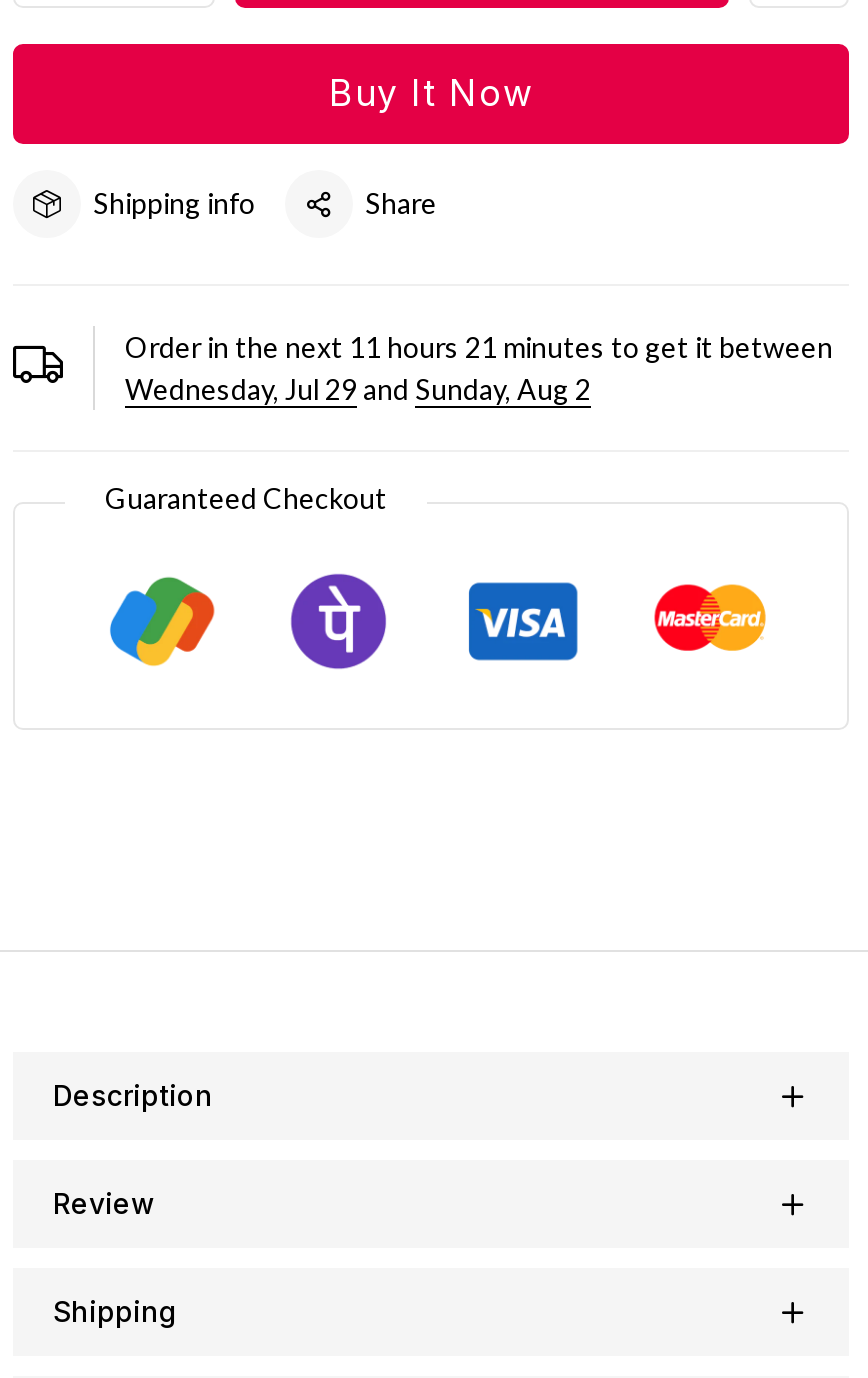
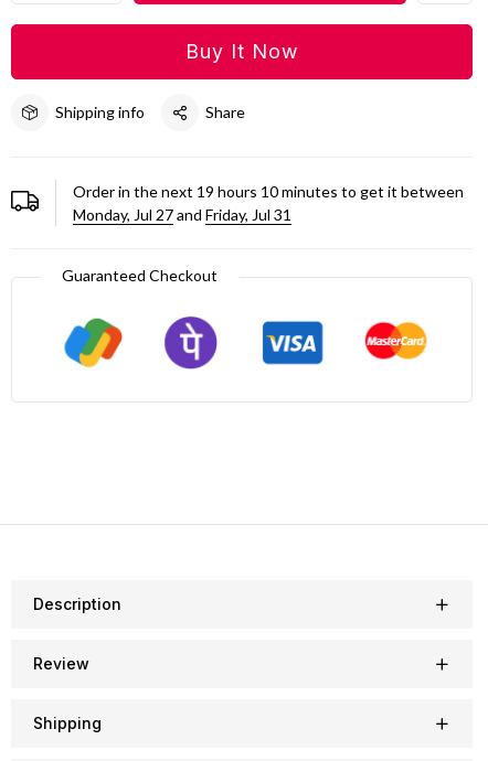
[125,330,833,364] Order in the next 11 hours 21 minutes to get it between -> [73,182,464,201] Order in the next 19 hours 10 minutes to get it between
[125,372,591,406] Wednesday, Jul 29 and Sunday, Aug 2 -> [73,205,291,224] Monday, Jul 27 and Friday, Jul 31

